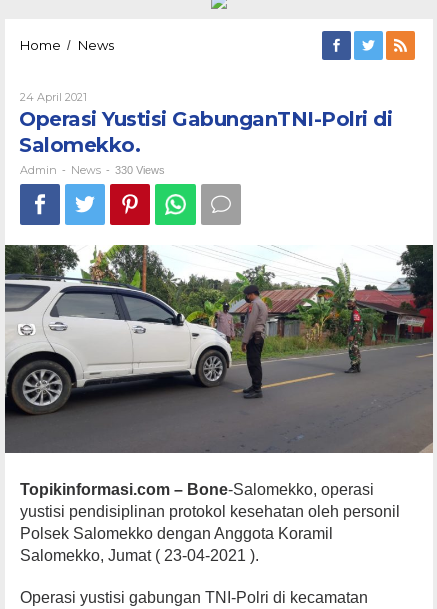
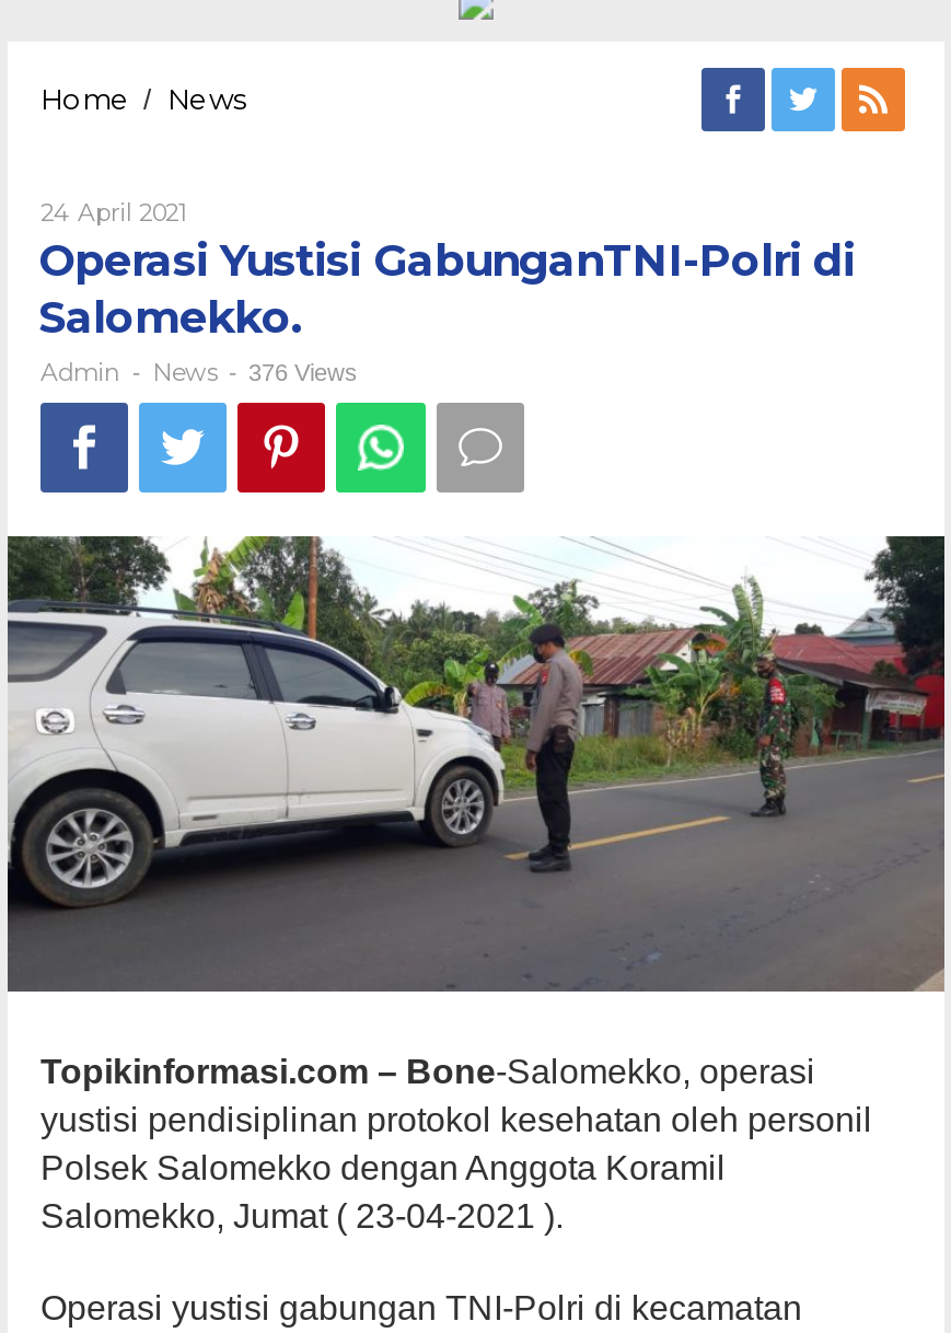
[20,163,165,177] Admin - News - 330 Views -> [40,357,358,388] Admin - News - 376 Views

